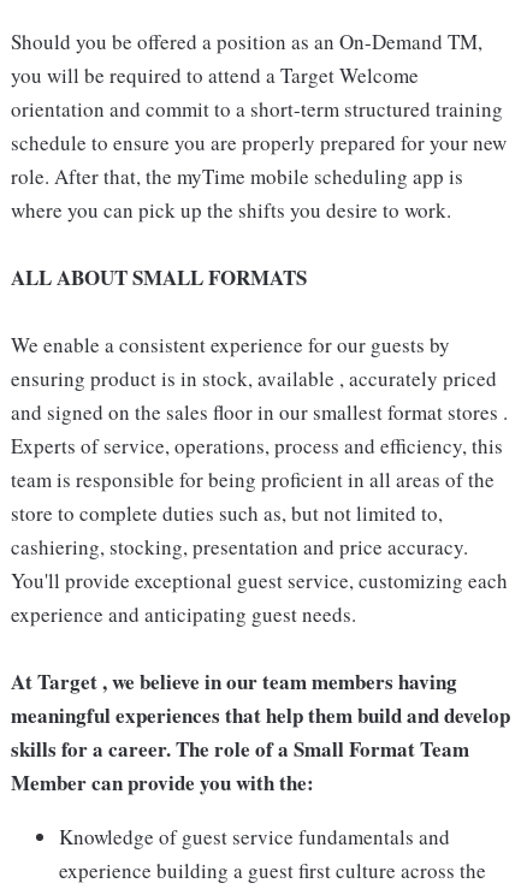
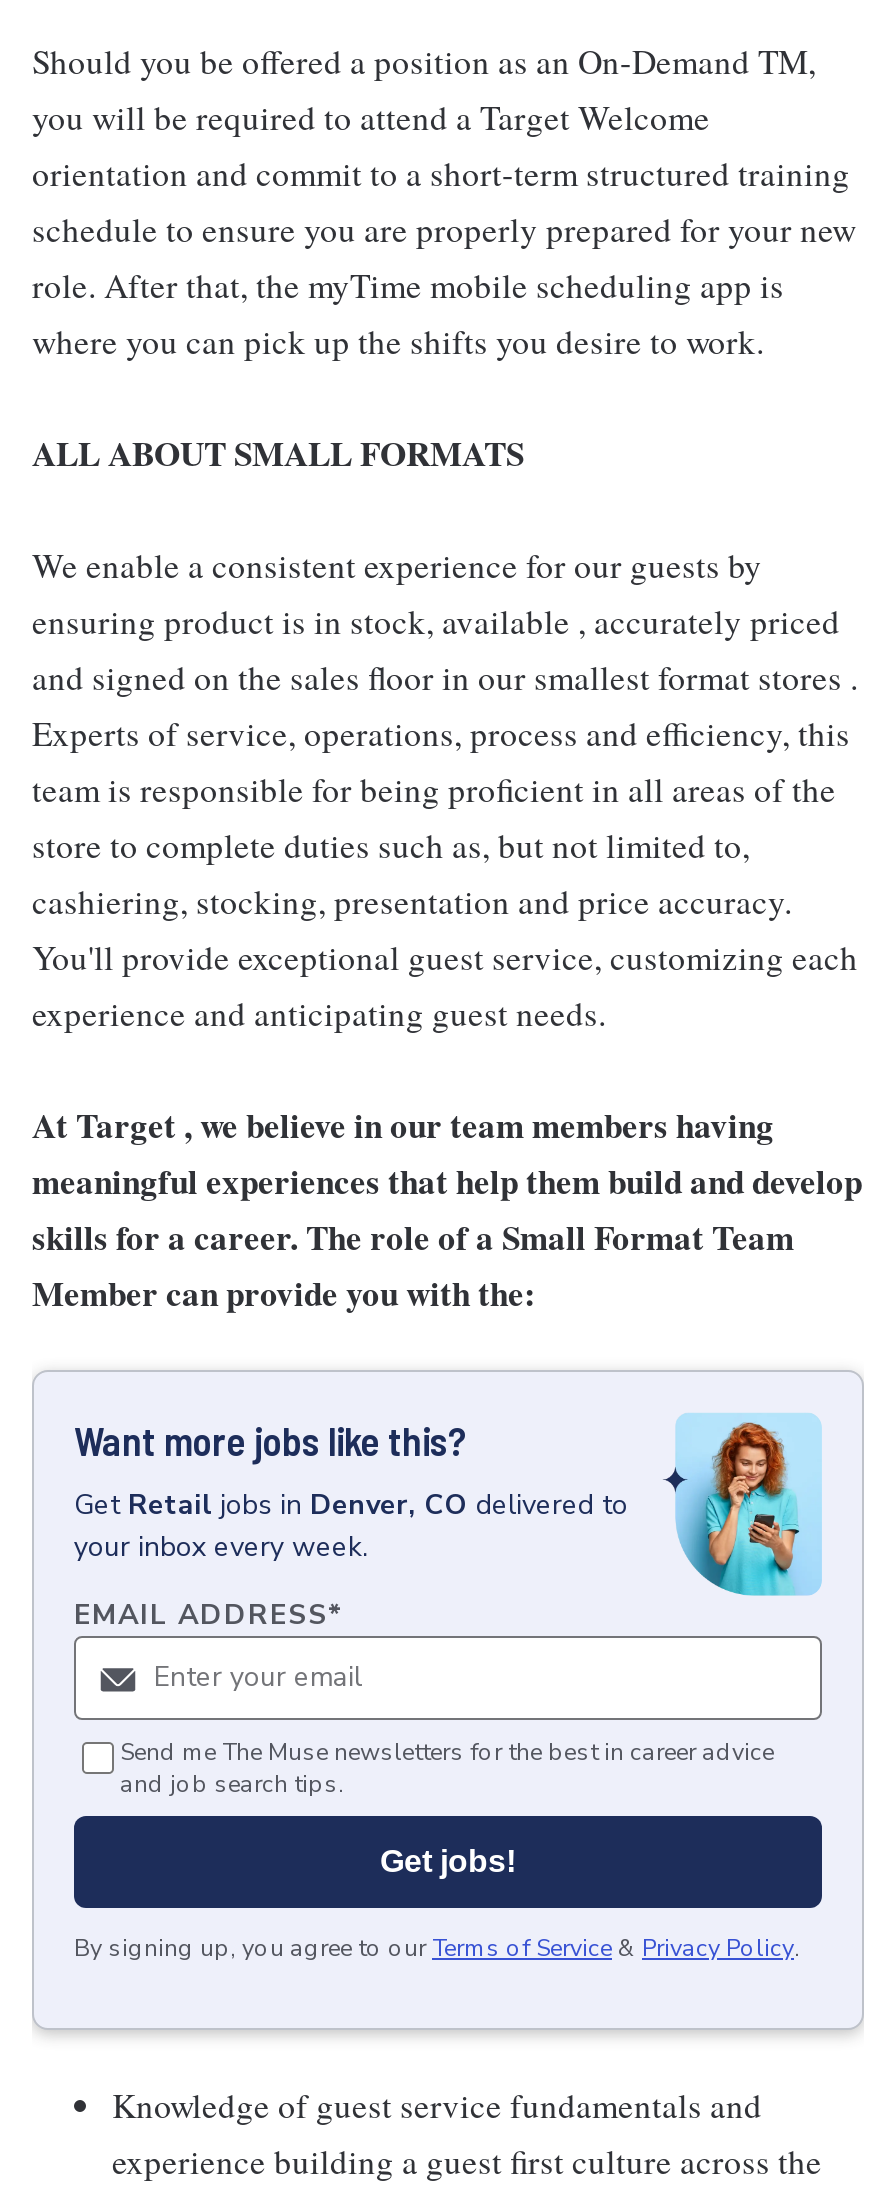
none -> [32,1370,864,2036] [image] | Want more jobs like this? | Get Retail jobs in Denver, CO delivered to | your inbox every week. | EMAIL ADDRESS*
none -> [74,1736,800,1964] Send me The Muse newsletters for the best in career advice | and job search tips. | Get jobs! | By signing up, you agree to our Terms of Service & Privacy Policy.

